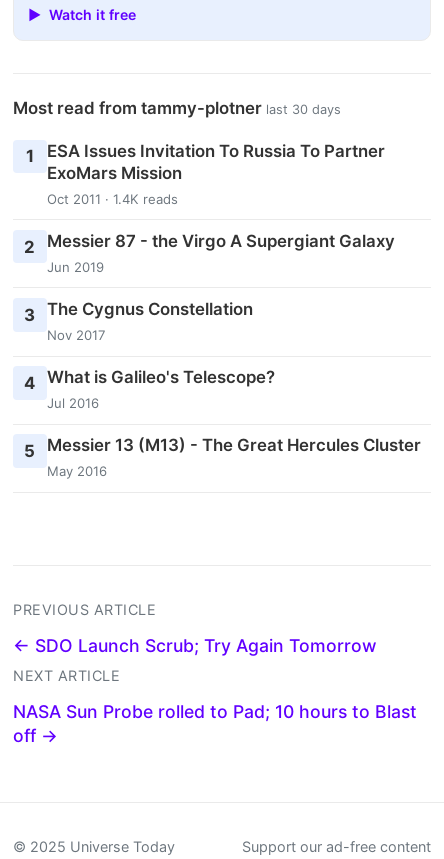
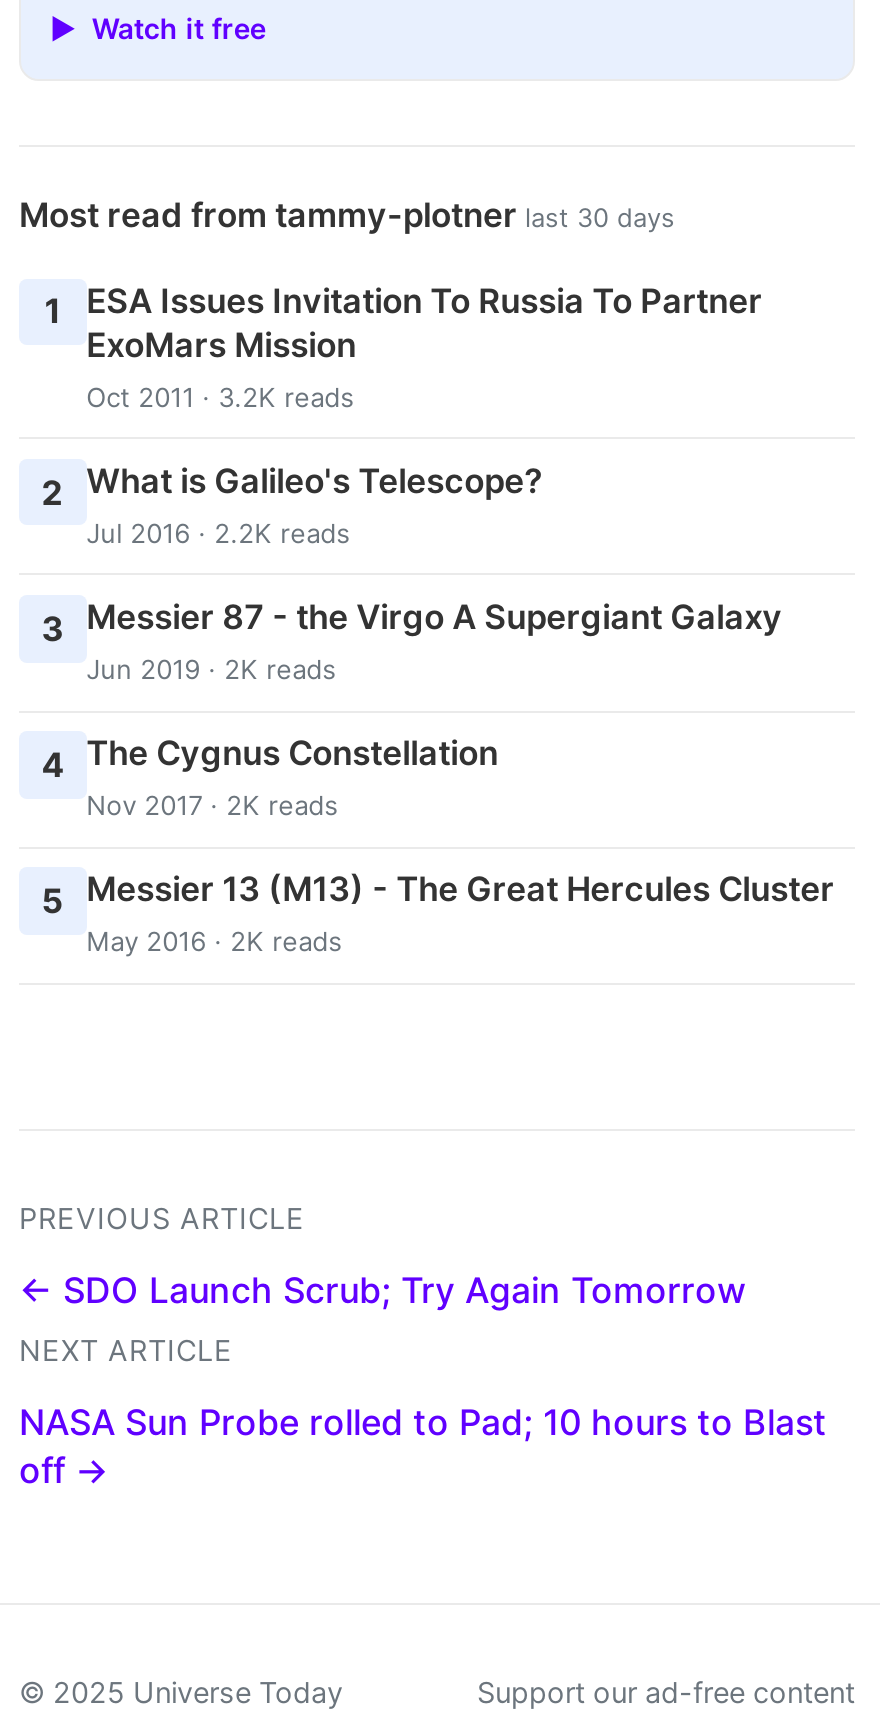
[47,190,178,206] Oct 2011 · 1.4K reads -> [86,380,354,412] Oct 2011 · 3.2K reads
[24,231,395,275] 2 Messier 87 - the Virgo A Supergiant Galaxy | Jun 2019 -> [42,460,542,548] 2 What is Galileo's Telescope? | Jul 2016 · 2.2K reads
[24,299,253,343] 3 The Cygnus Constellation | Nov 2017 -> [42,597,782,685] 3 Messier 87 - the Virgo A Supergiant Galaxy | Jun 2019 · 2K reads
[24,367,275,411] 4 What is Galileo's Telescope? | Jul 2016 -> [42,733,498,821] 4 The Cygnus Constellation | Nov 2017 · 2K reads
[47,463,107,479] May 2016 -> [86,926,342,958] May 2016 · 2K reads

